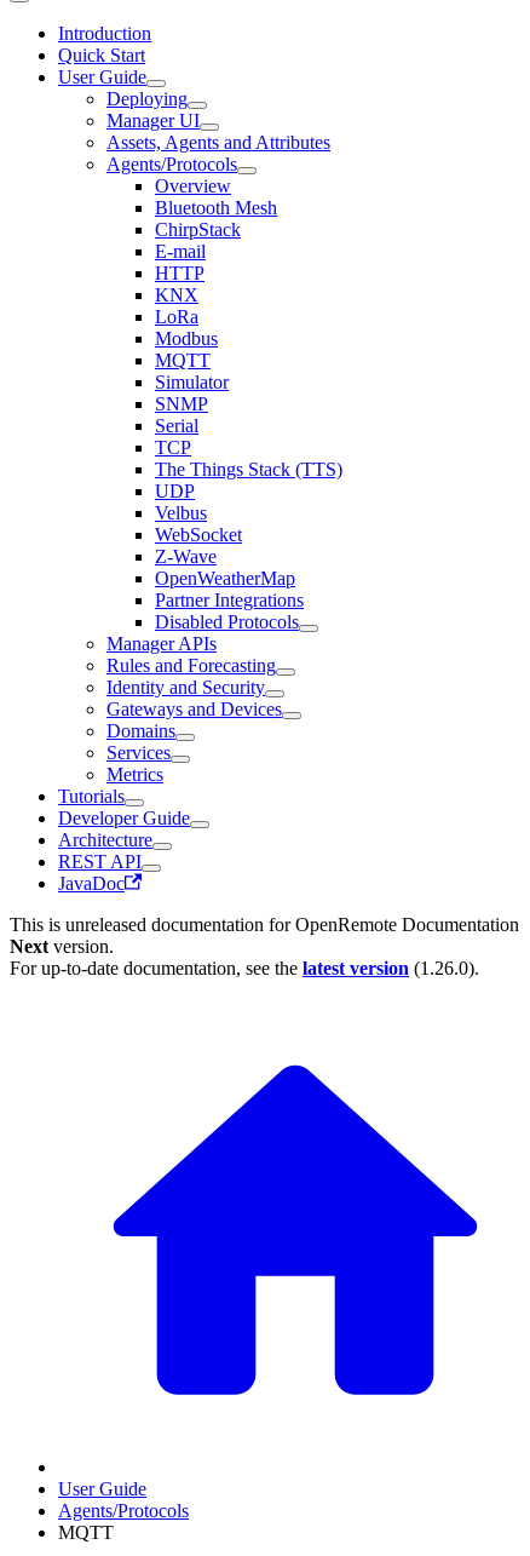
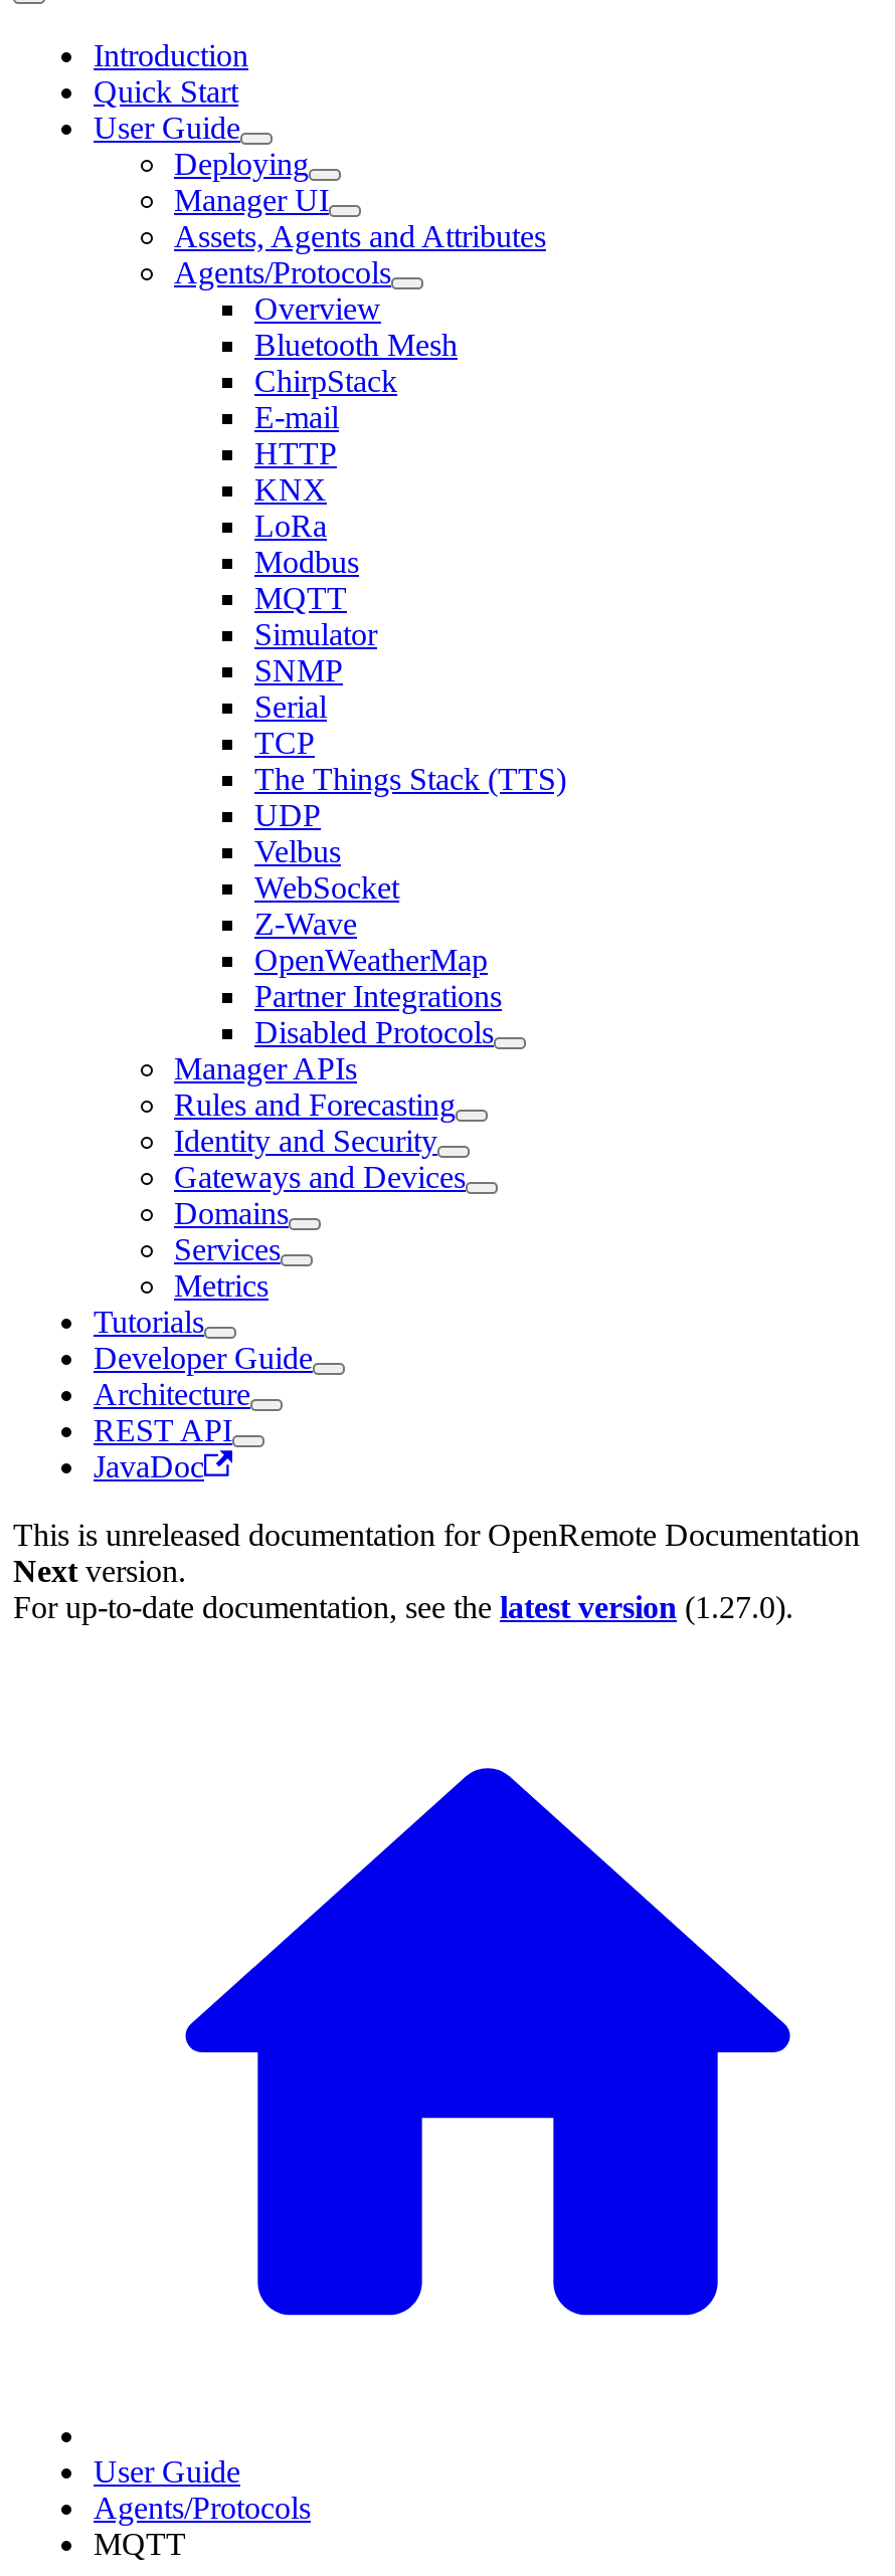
[10,957,479,978] For up-to-date documentation, see the latest version (1.26.0). -> [13,1589,793,1623] For up-to-date documentation, see the latest version (1.27.0).

